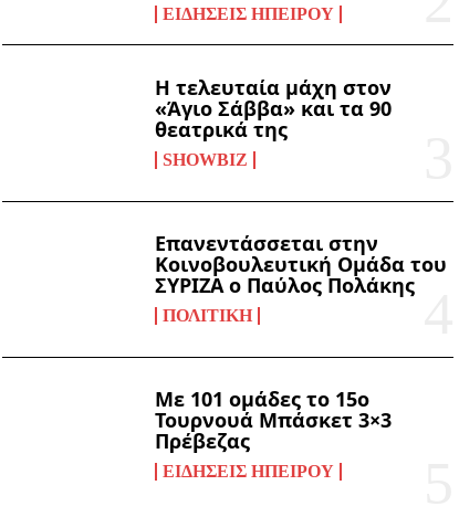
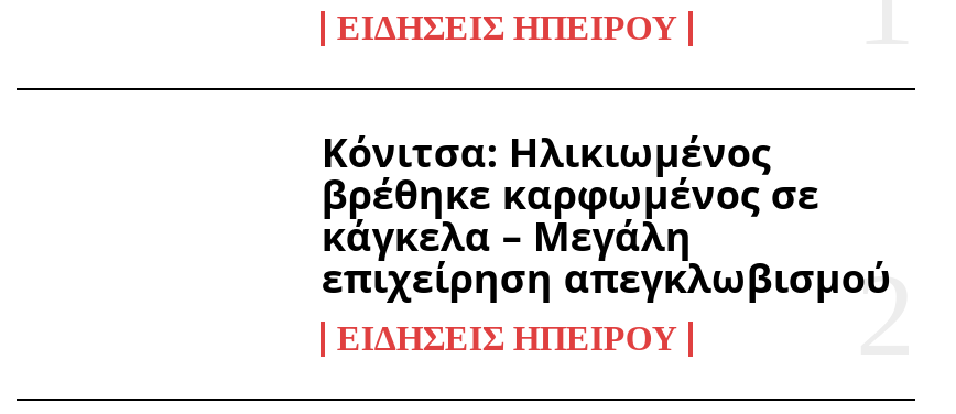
[155,74,447,454] Η τελευταία μάχη στον | «Άγιο Σάββα» και τα 90 | θεατρικά της | SHOWBIZ | Επανεντάσσεται στην | Κοινοβουλευτική Ομάδα του | ΣΥΡΙΖΑ ο Παύλος Πολάκης | ΠΟΛΙΤΙΚΉ | Με 101 ομάδες το 15ο | Τουρνουά Μπάσκετ 3×3 | Πρέβεζας -> [321,127,892,305] Κόνιτσα: Ηλικιωμένος | βρέθηκε καρφωμένος σε | κάγκελα – Μεγάλη | επιχείρηση απεγκλωβισμού

